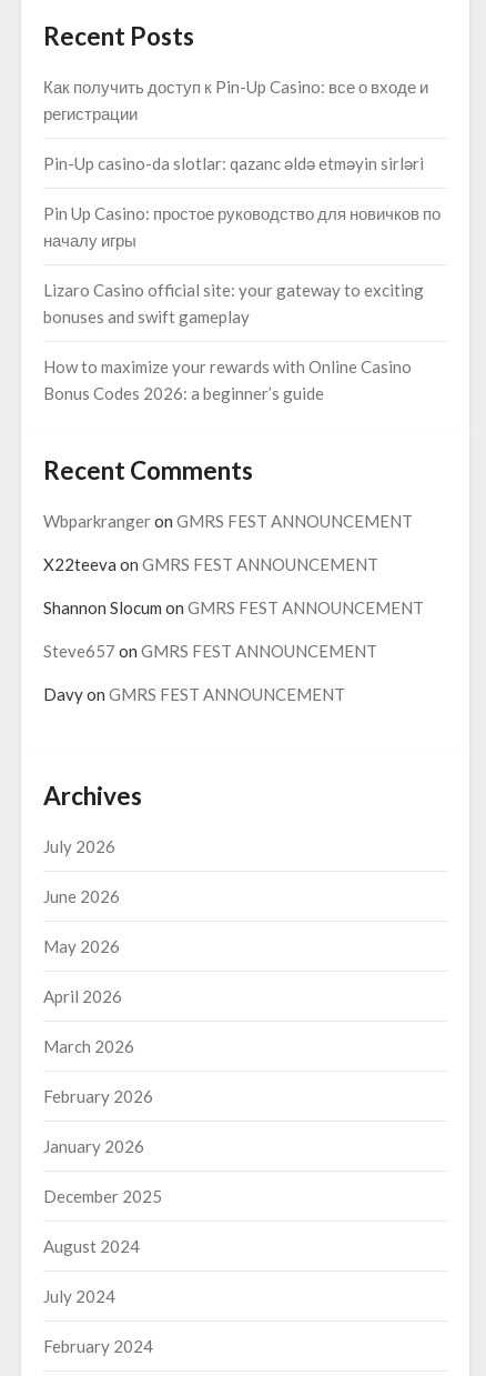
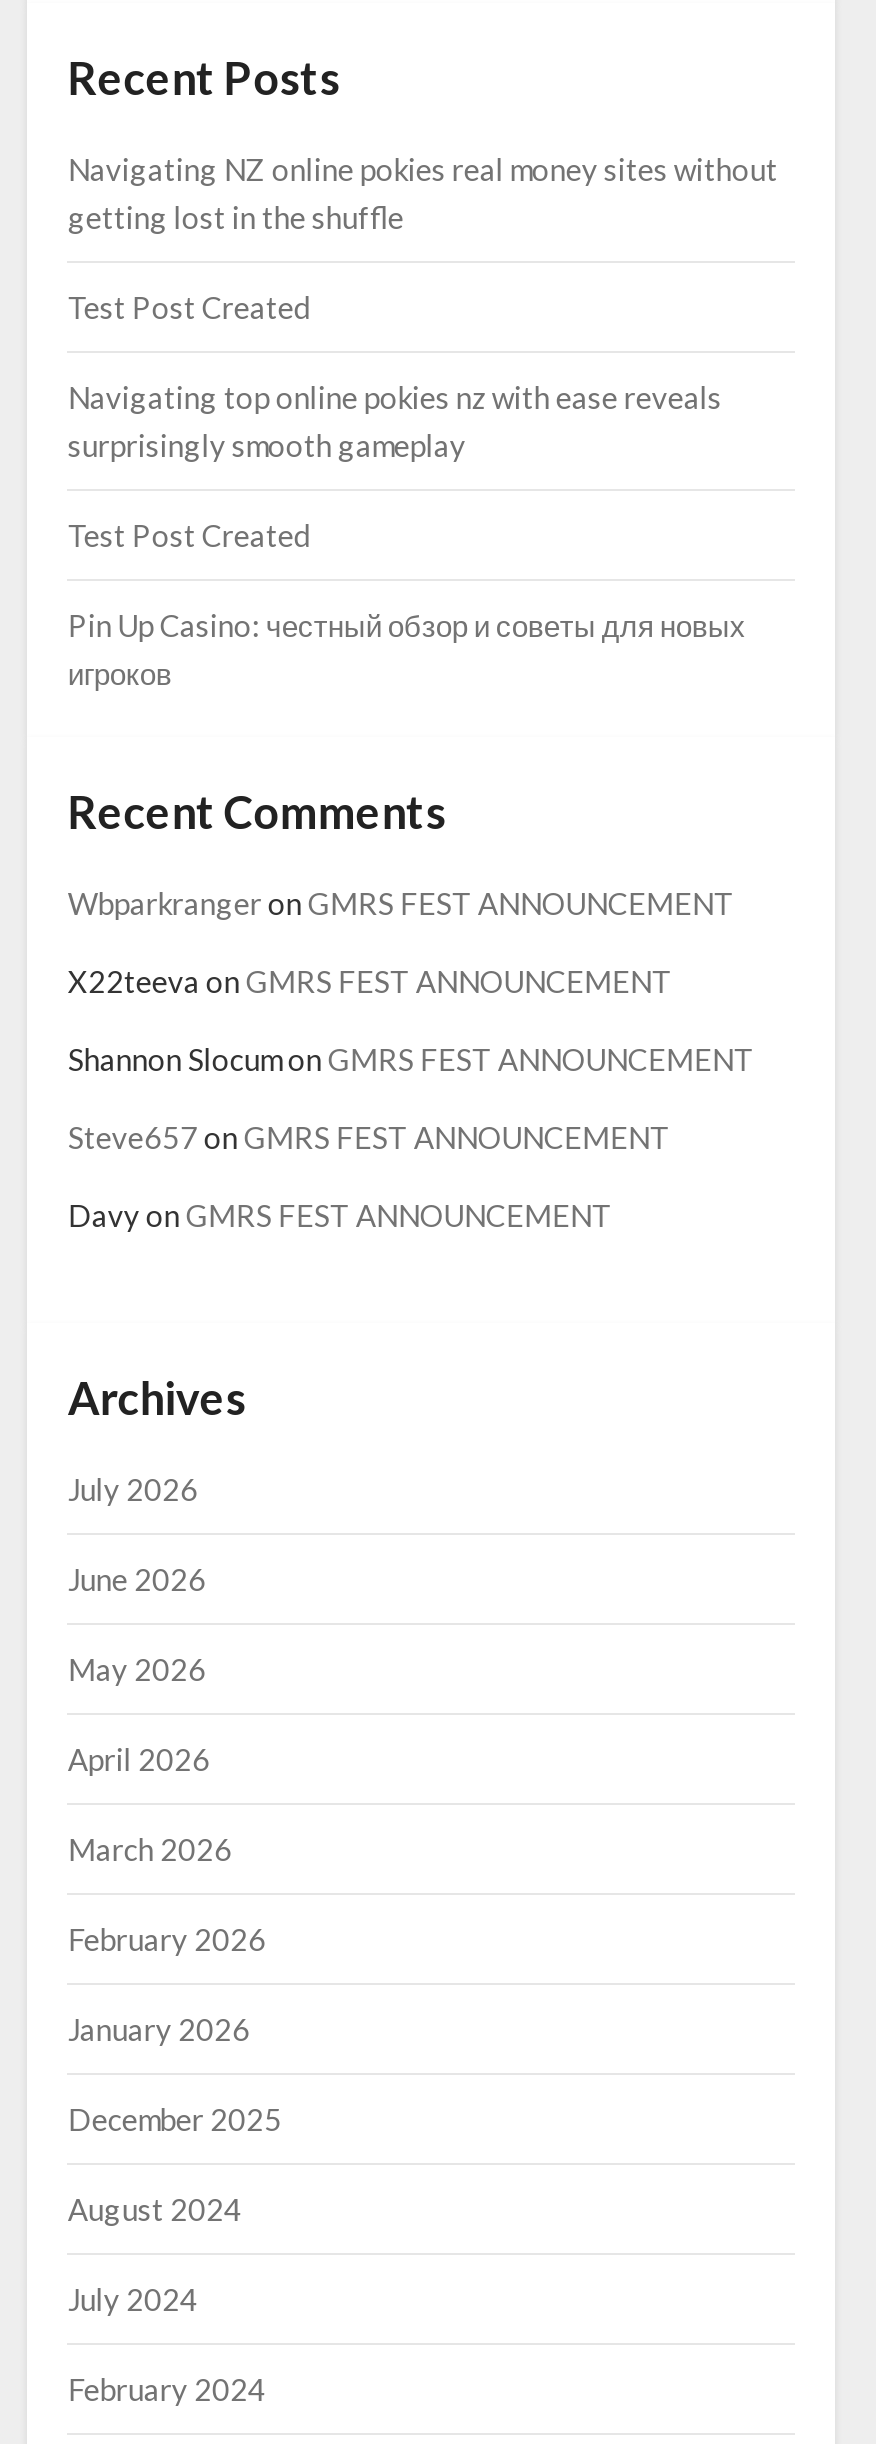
[44,76,429,123] Как получить доступ к Pin-Up Casino: все о входе и | регистрации -> [68,150,778,234] Navigating NZ online pokies real money sites without | getting lost in the shuffle
[44,153,424,173] Pin-Up casino-da slotlar: qazanc əldə etməyin sirləri -> [68,288,310,324] Test Post Created
[44,203,441,249] Pin Up Casino: простое руководство для новичков по | началу игры -> [68,378,722,462] Navigating top online pokies nz with ease reveals | surprisingly smooth gameplay
[44,279,424,326] Lizaro Casino official site: your gateway to exciting | bonuses and swift gameplay -> [68,516,310,552] Test Post Created
[44,356,412,403] How to maximize your rewards with Online Casino | Bonus Codes 2026: a beginner’s guide -> [68,606,746,690] Pin Up Casino: честный обзор и советы для новых | игроков

